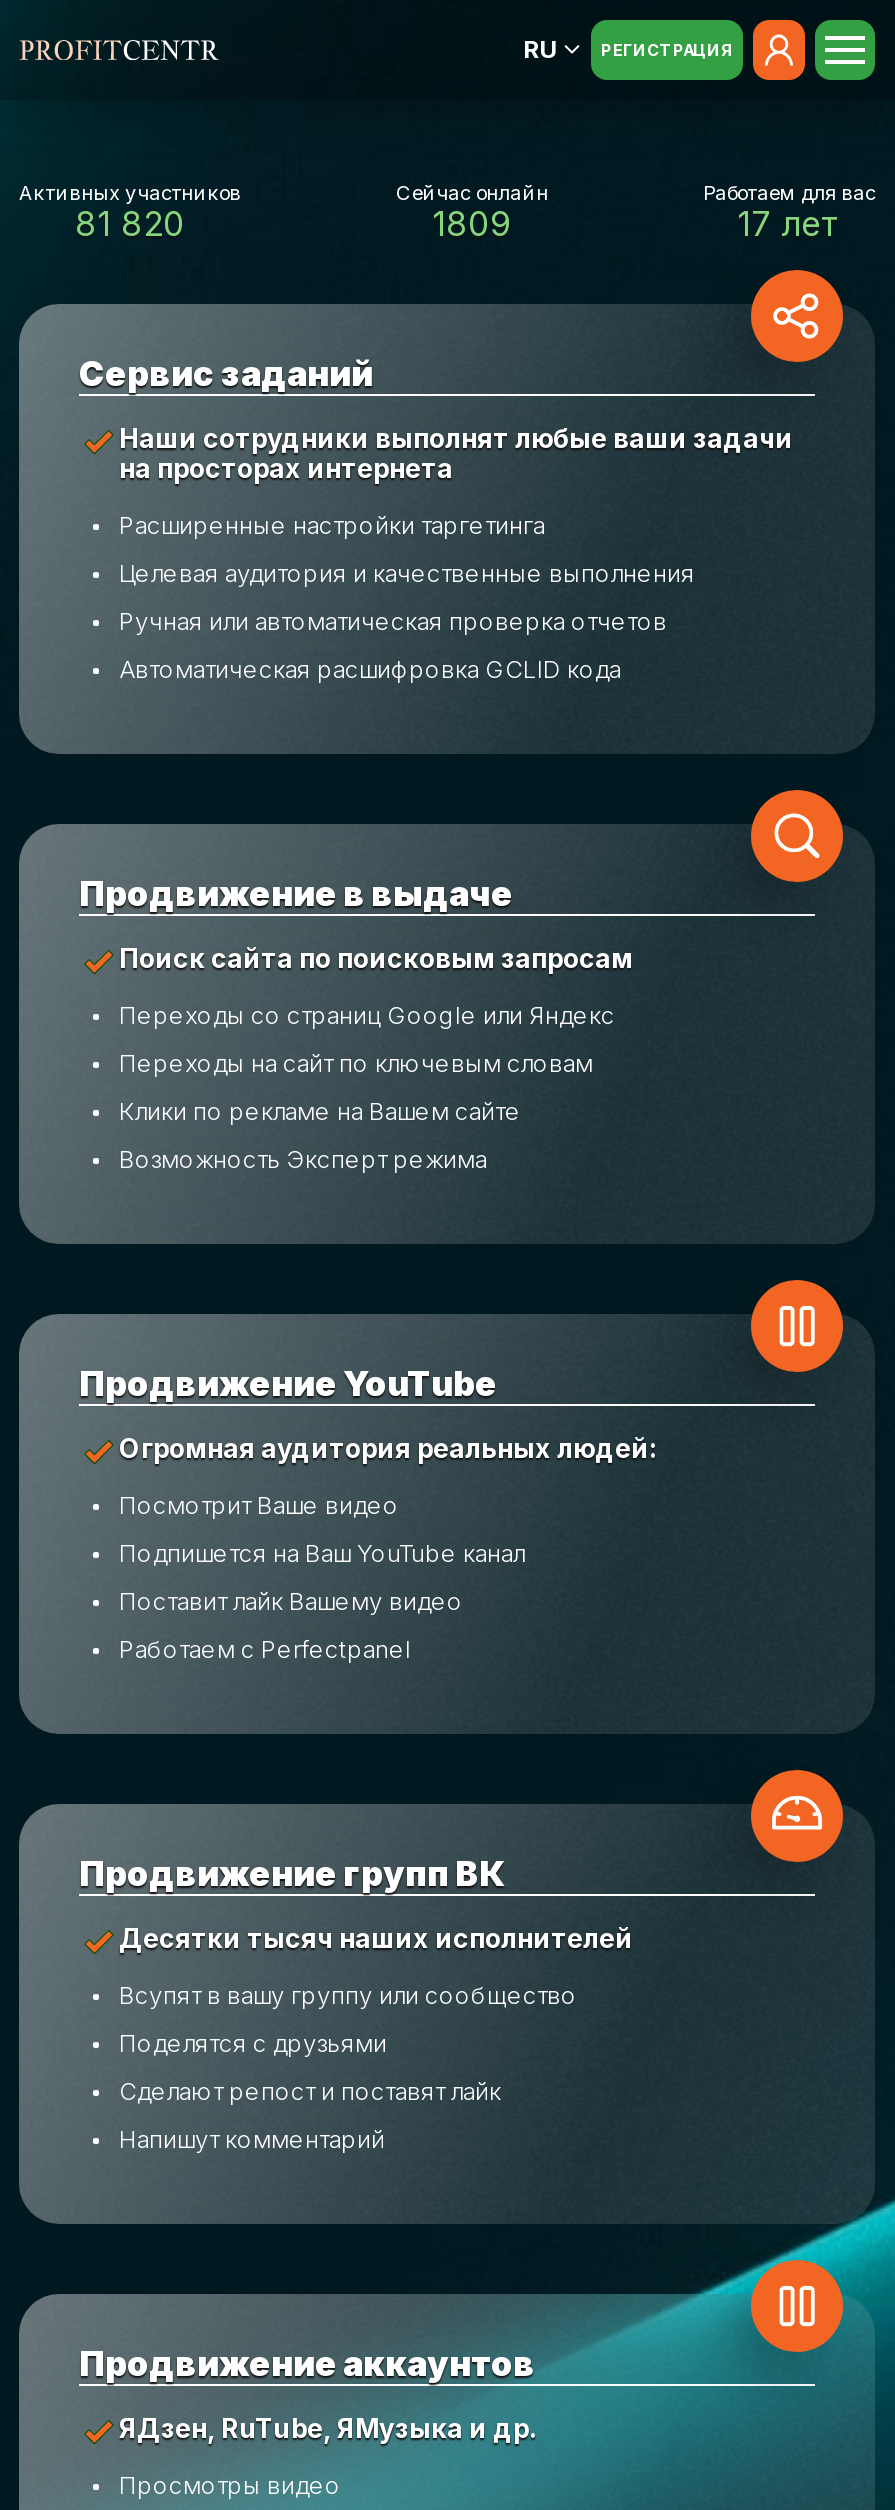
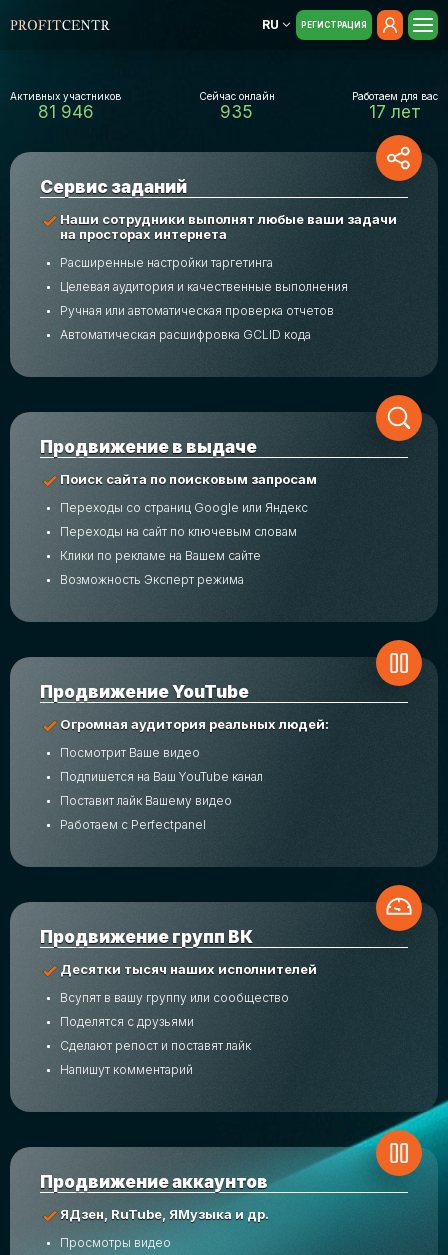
[75,204,185,244] 81 820 -> [37,102,93,122] 81 946
[432,204,512,244] 1809 -> [220,102,253,122] 935

